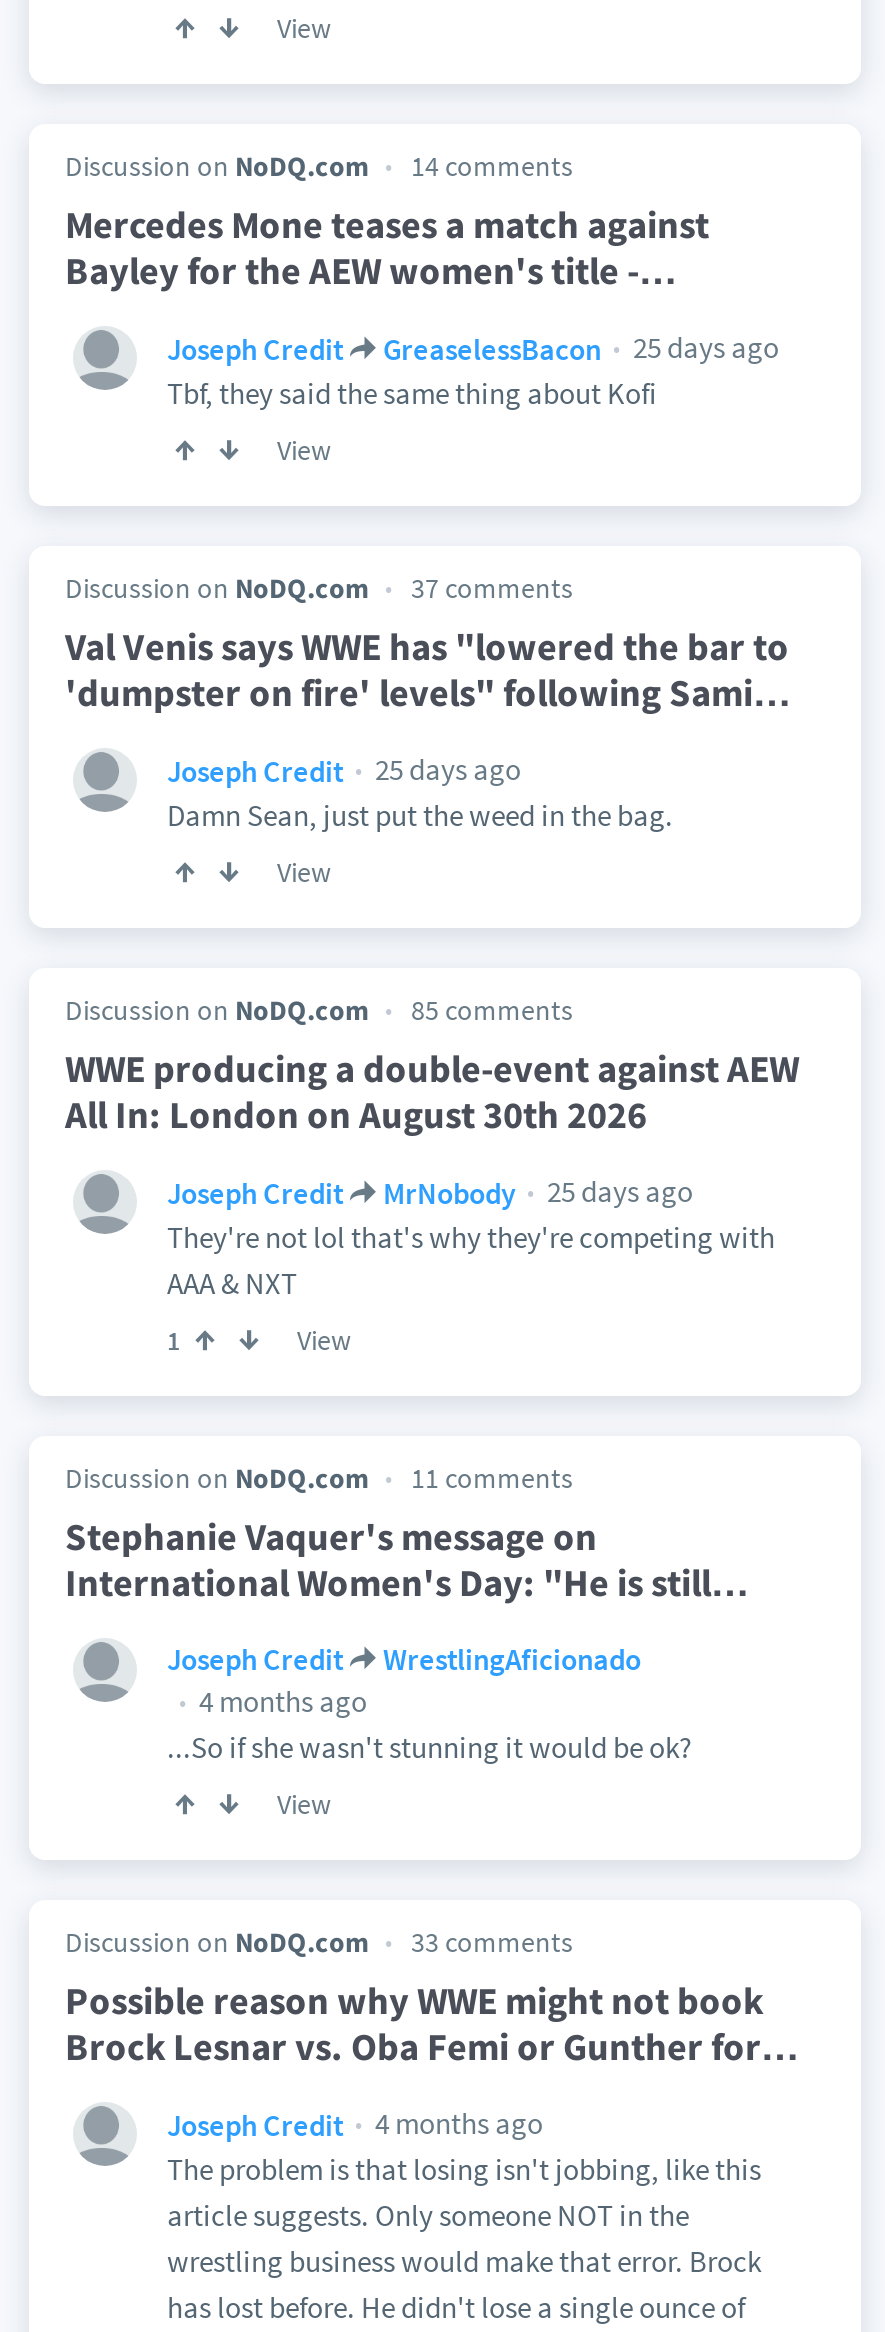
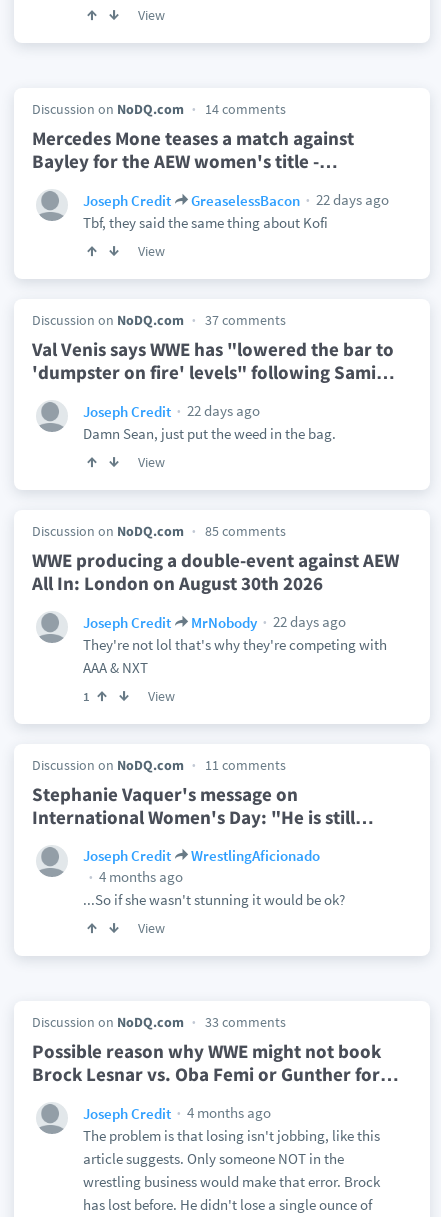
[167,328,779,367] Joseph Credit GreaselessBacon 25 days ago -> [83,190,389,209] Joseph Credit GreaselessBacon 22 days ago
[167,750,521,789] Joseph Credit 25 days ago -> [83,401,260,420] Joseph Credit 22 days ago
[167,1172,693,1211] Joseph Credit MrNobody 25 days ago -> [83,612,346,631] Joseph Credit MrNobody 22 days ago

